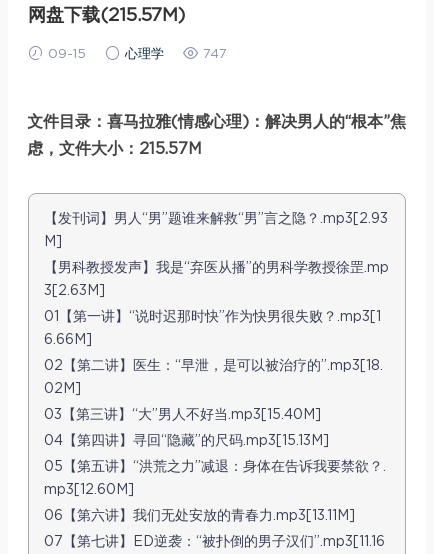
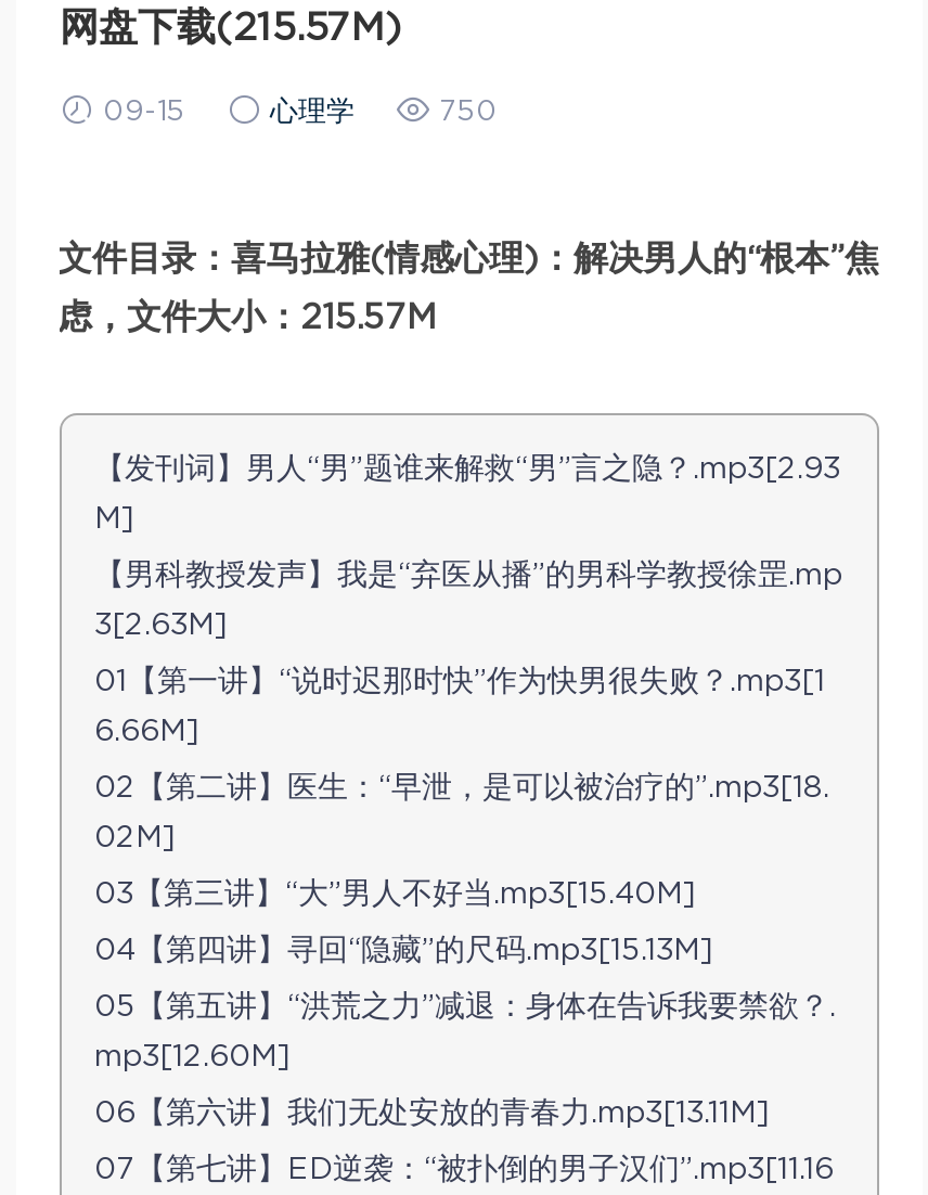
[199,48,227,61] 747 -> [430,99,498,127] 750

